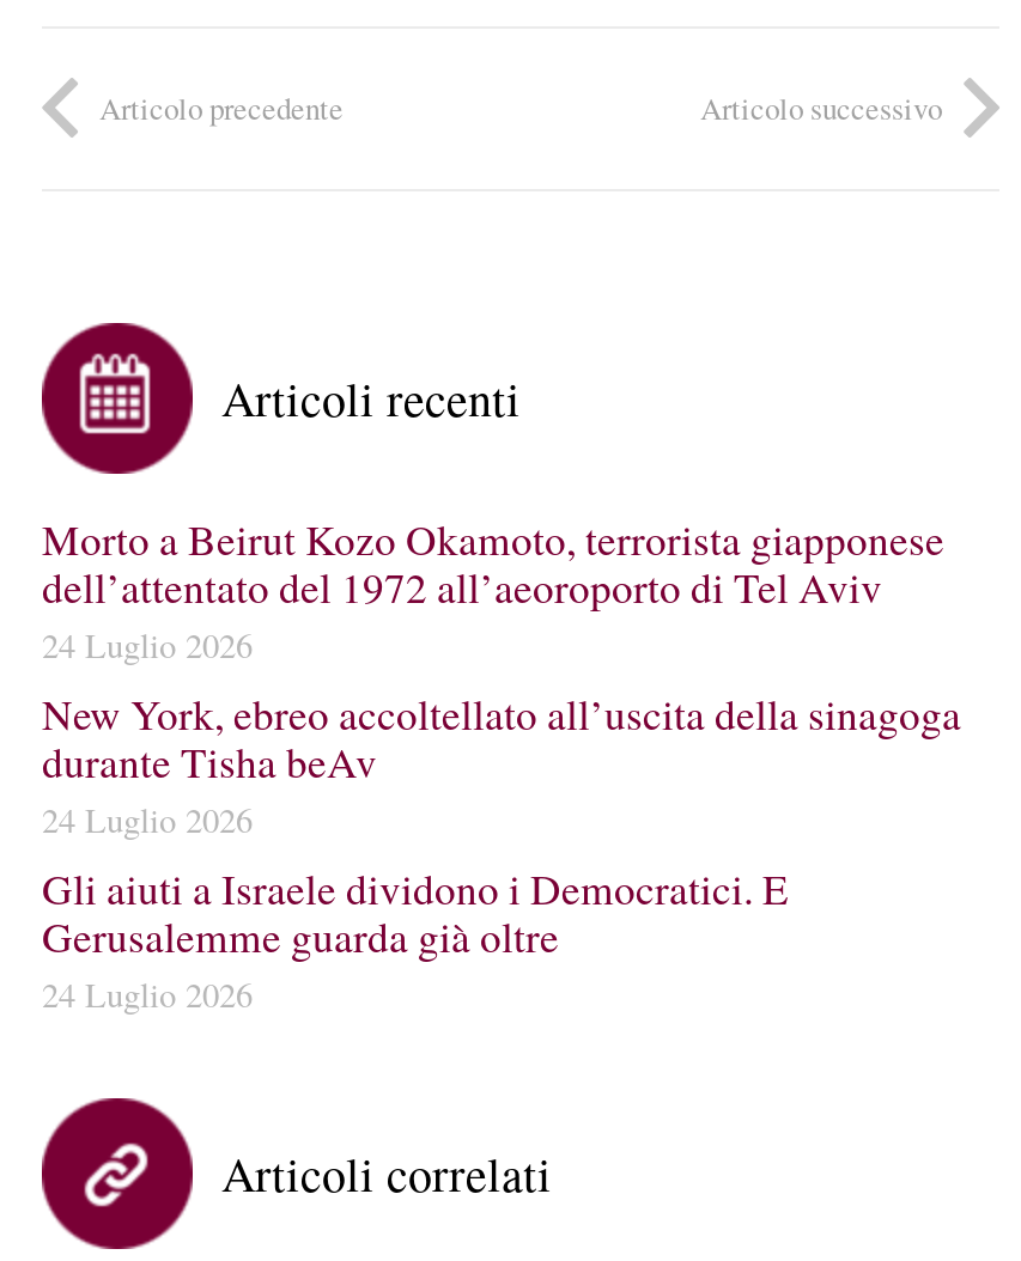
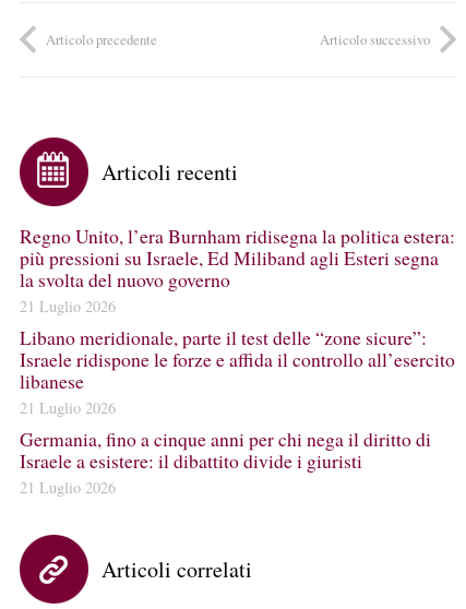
[42,509,961,1017] Morto a Beirut Kozo Okamoto, terrorista giapponese | dell’attentato del 1972 all’aeoroporto di Tel Aviv | 24 Luglio 2026 | New York, ebreo accoltellato all’uscita della sinagoga | durante Tisha beAv | 24 Luglio 2026 | Gli aiuti a Israele dividono i Democratici. E | Gerusalemme guarda già oltre | 24 Luglio 2026 -> [20,223,455,498] Regno Unito, l’era Burnham ridisegna la politica estera: | più pressioni su Israele, Ed Miliband agli Esteri segna | la svolta del nuovo governo | 21 Luglio 2026 | Libano meridionale, parte il test delle “zone sicure”: | Israele ridispone le forze e affida il controllo all’esercito | libanese | 21 Luglio 2026 | Germania, fino a cinque anni per chi nega il diritto di | Israele a esistere: il dibattito divide i giuristi | 21 Luglio 2026

